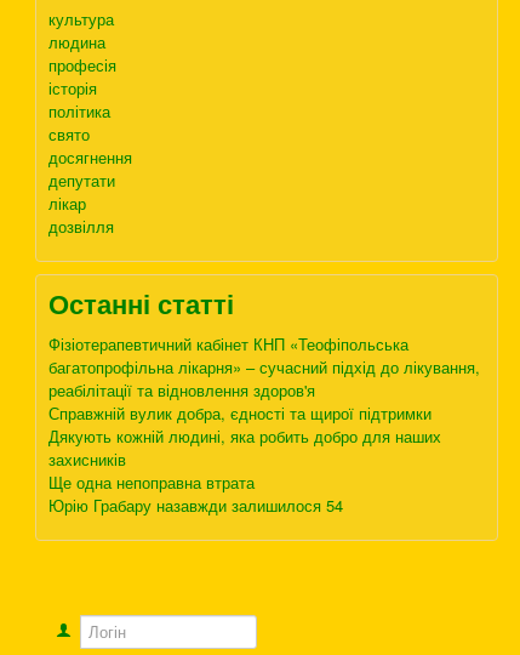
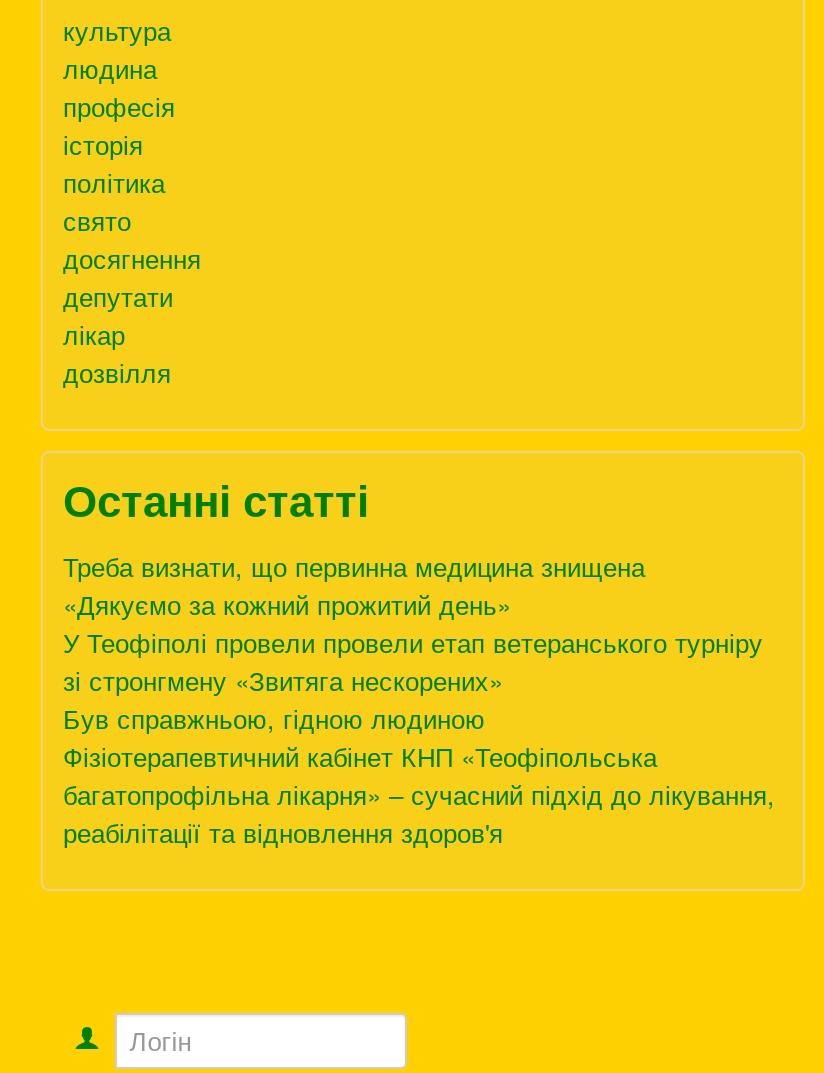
none -> [63,547,763,737] Треба визнати, що первинна медицина знищена | «Дякуємо за кожний прожитий день» | У Теофіполі провели провели етап ветеранського турніру | зі стронгмену «Звитяга нескорених» | Був справжньою, гідною людиною
moved [48,332,480,401] -> [63,737,775,851]: Фізіотерапевтичний кабінет КНП «Теофіпольська | багатопрофільна лікарня» – сучасний підхід до лікування, | реабілітації та відновлення здоров'я
[48,401,441,517] Справжній вулик добра, єдності та щирої підтримки | Дякують кожній людині, яка робить добро для наших | захисників | Ще одна непоправна втрата | Юрію Грабару назавжди залишилося 54 -> none

